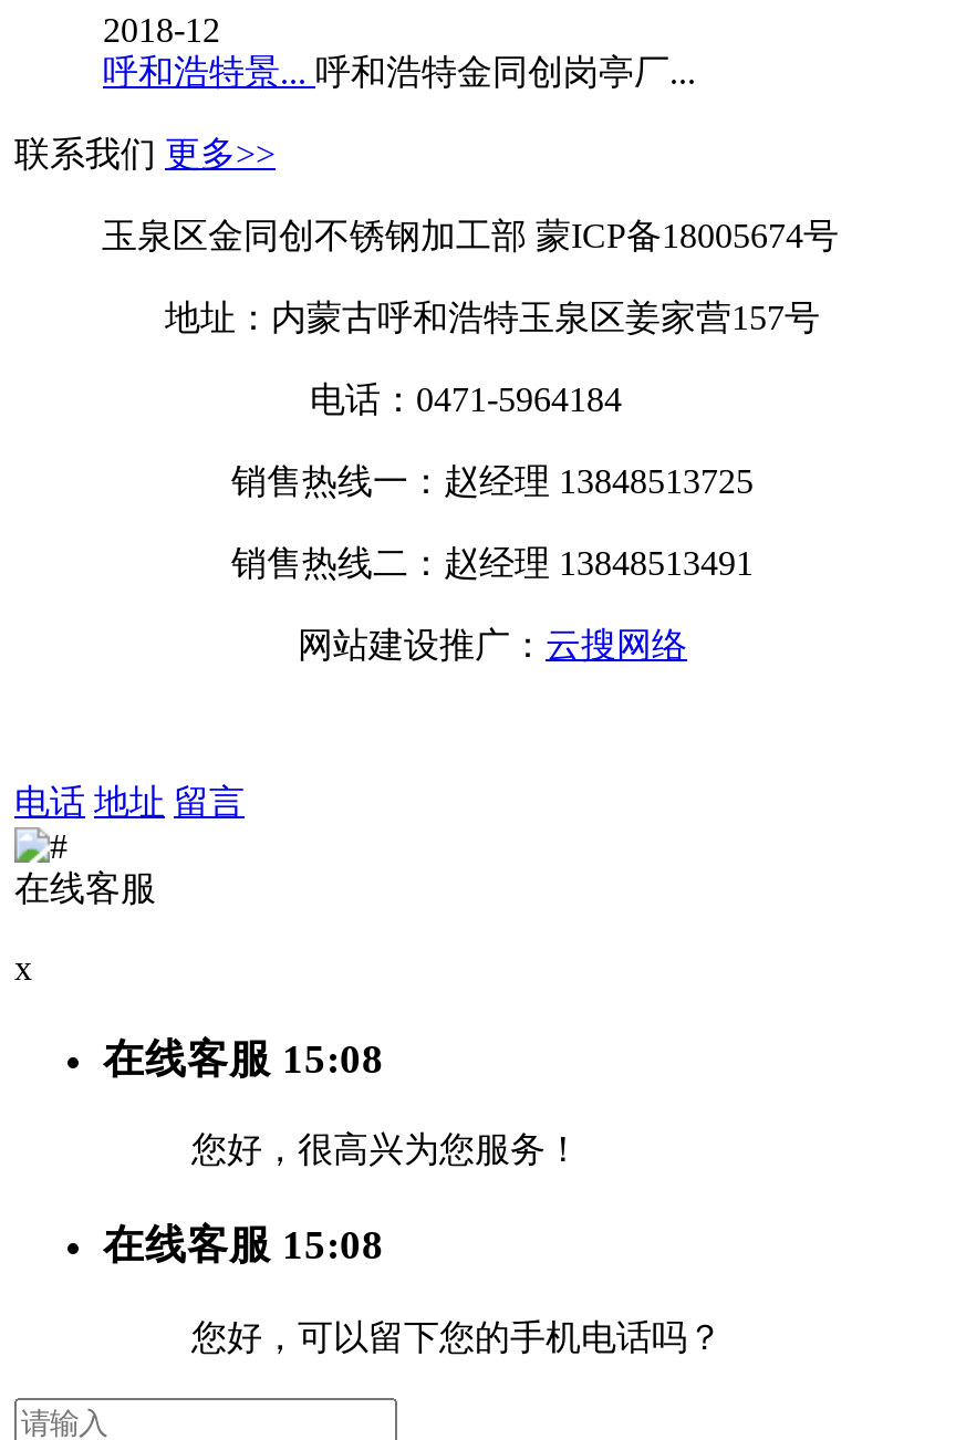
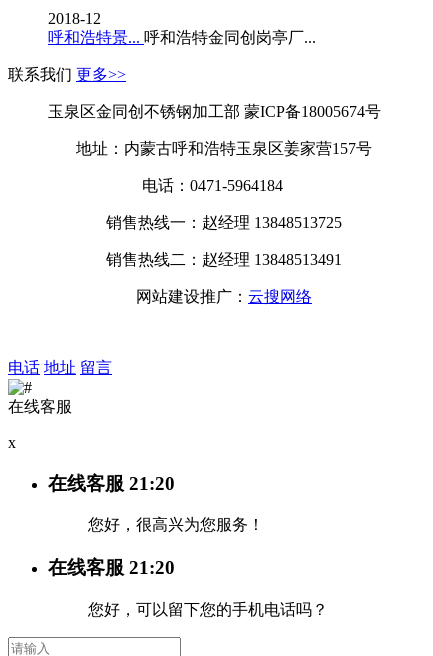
[103,1034,384,1081] 在线客服15:08 -> [48,473,175,494] 在线客服21:20
[103,1221,384,1267] 在线客服15:08 -> [48,557,175,578] 在线客服21:20

